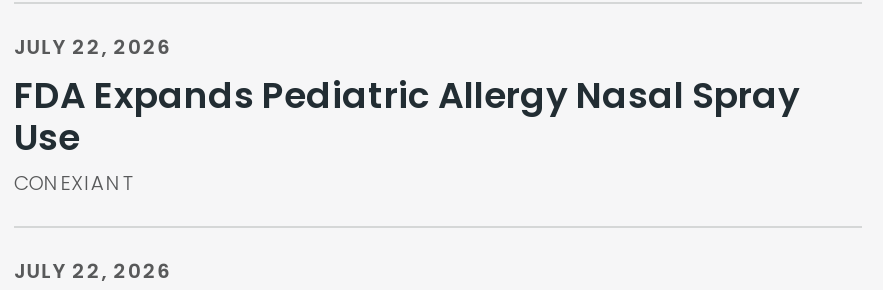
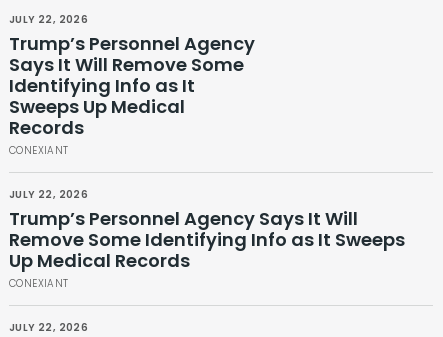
[14,70,800,162] FDA Expands Pediatric Allergy Nasal Spray | Use -> [9,31,405,273] Trump’s Personnel Agency | Says It Will Remove Some | Identifying Info as It | Sweeps Up Medical | Records | CONEXIANT | JULY 22, 2026 | Trump’s Personnel Agency Says It Will | Remove Some Identifying Info as It Sweeps | Up Medical Records

